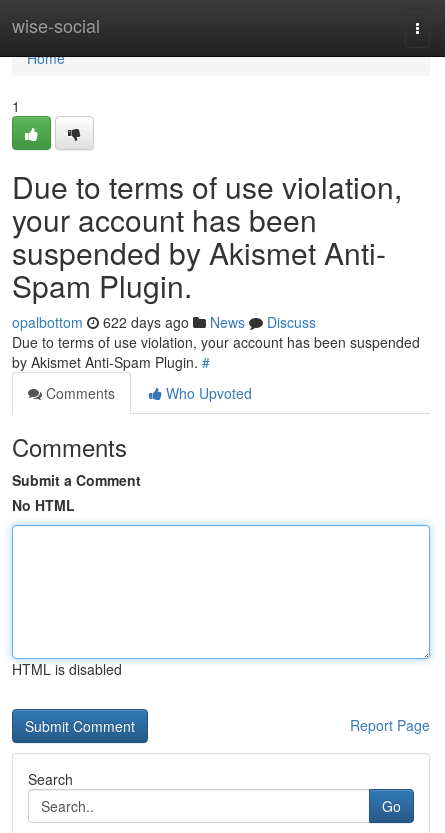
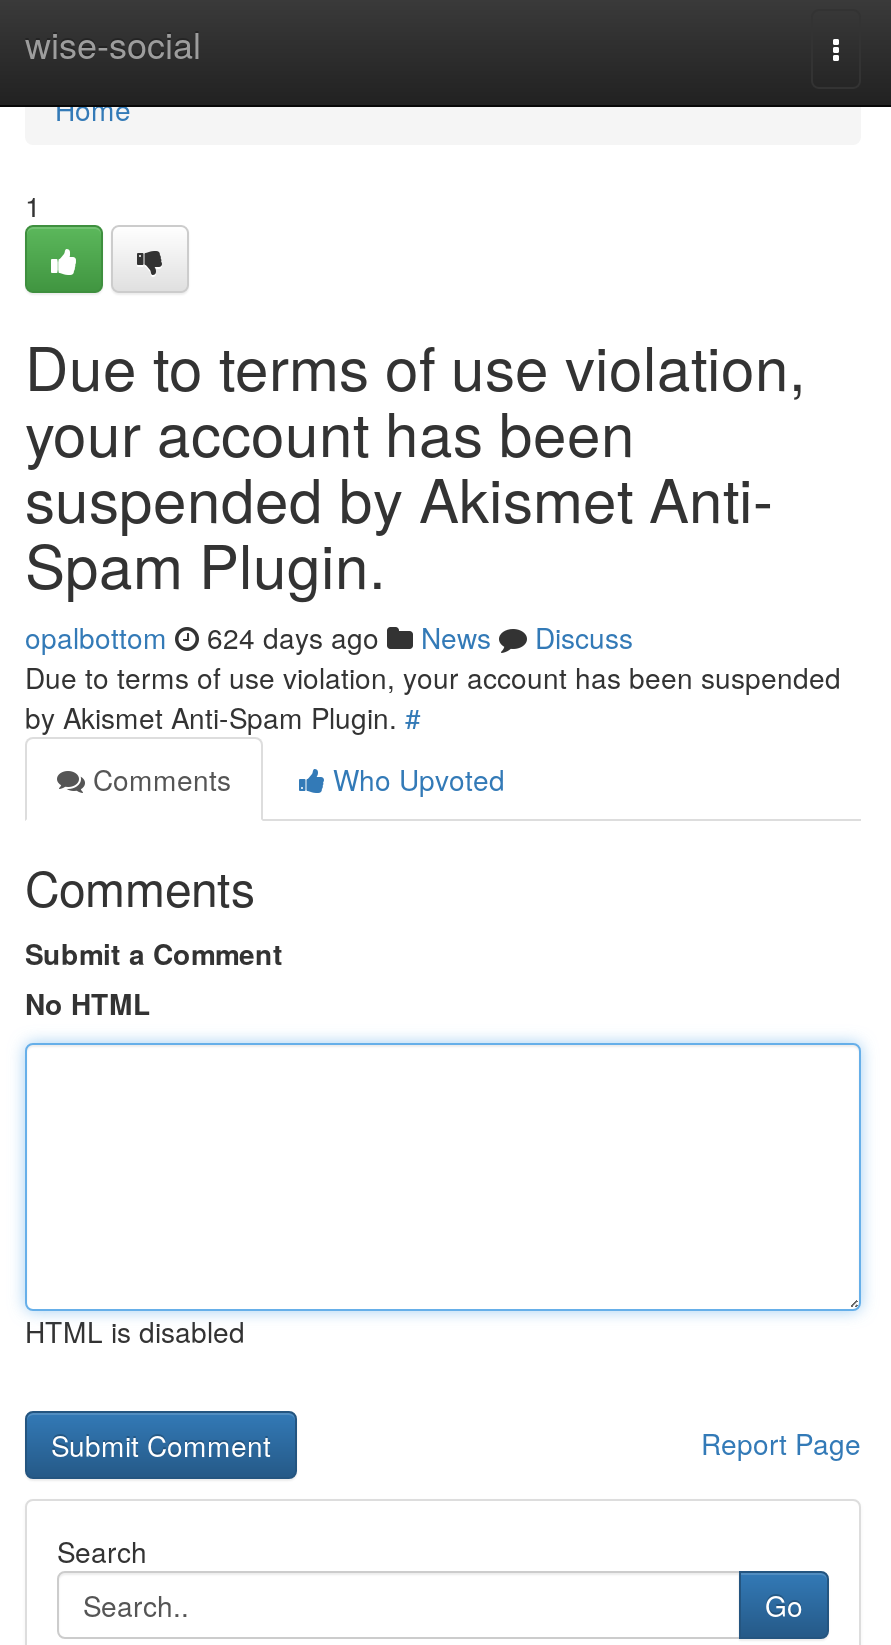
[12,312,316,332] opalbottom 622 days ago News Discuss -> [25,617,633,657] opalbottom 624 days ago News Discuss

